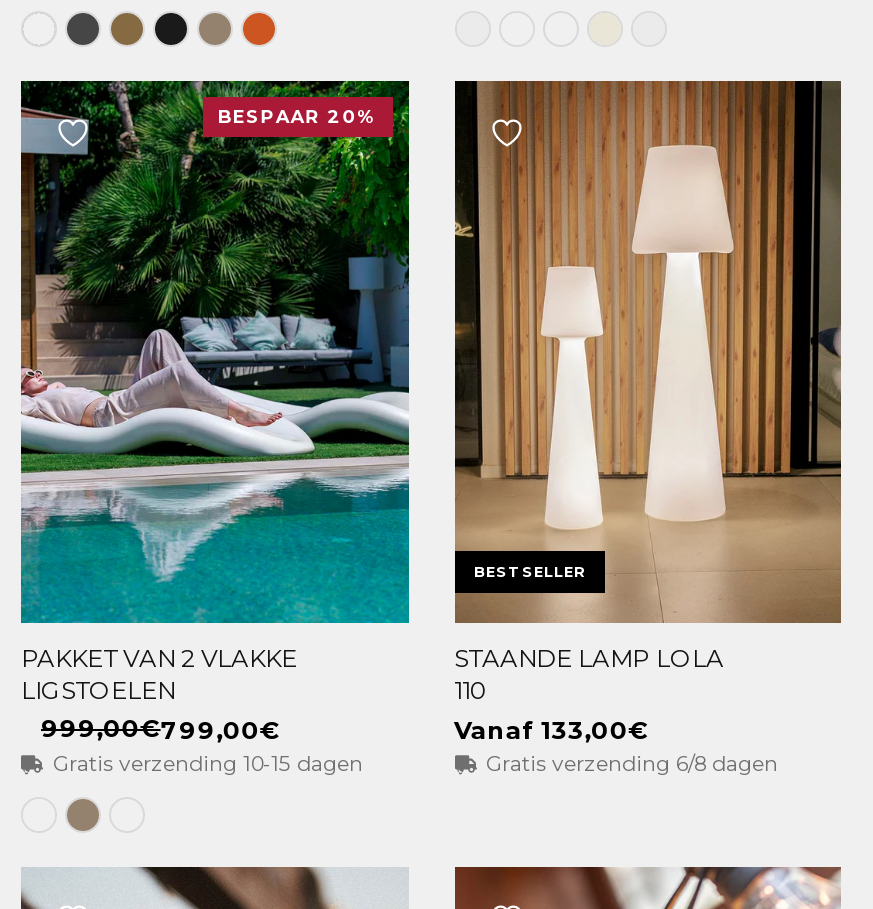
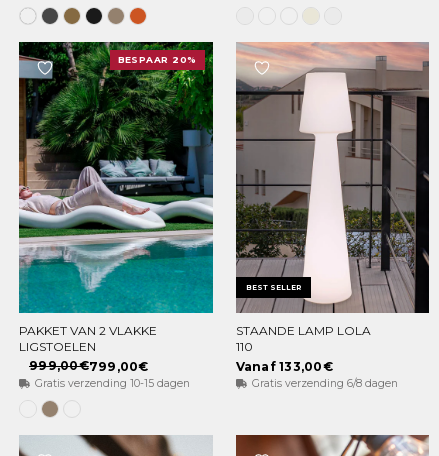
[453,79,843,625] [image] -> [235,42,430,314] [image]

